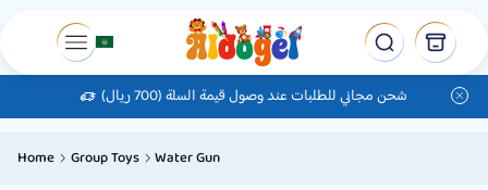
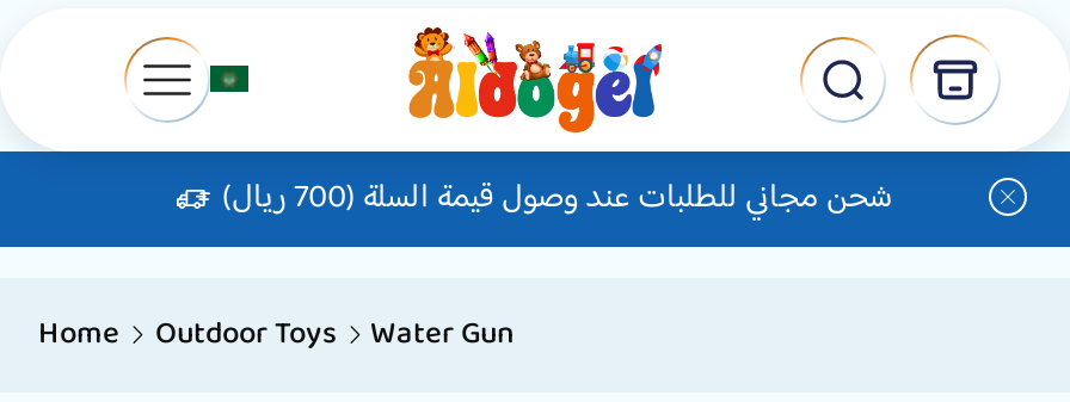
[71,147,139,170] Group Toys -> [155,309,337,361] Outdoor Toys

